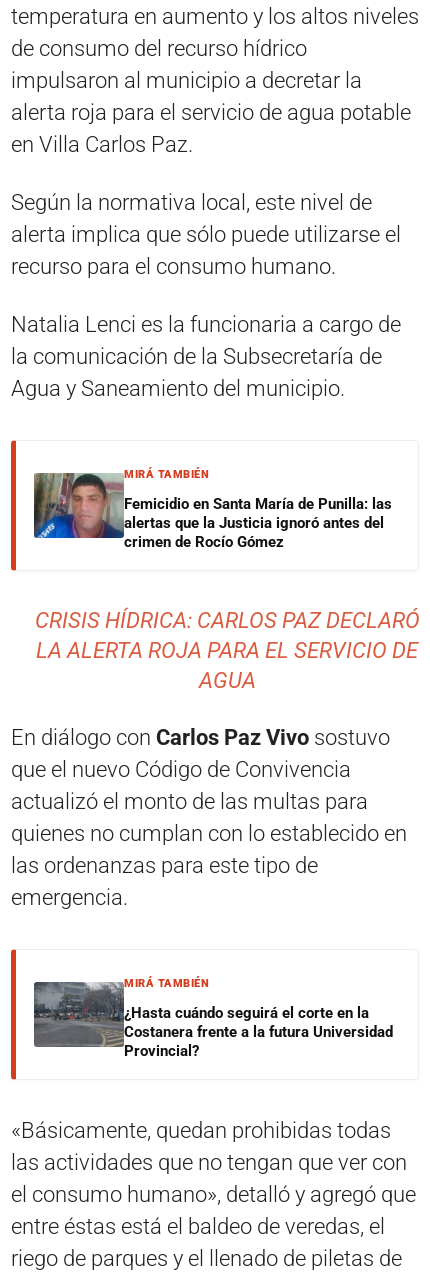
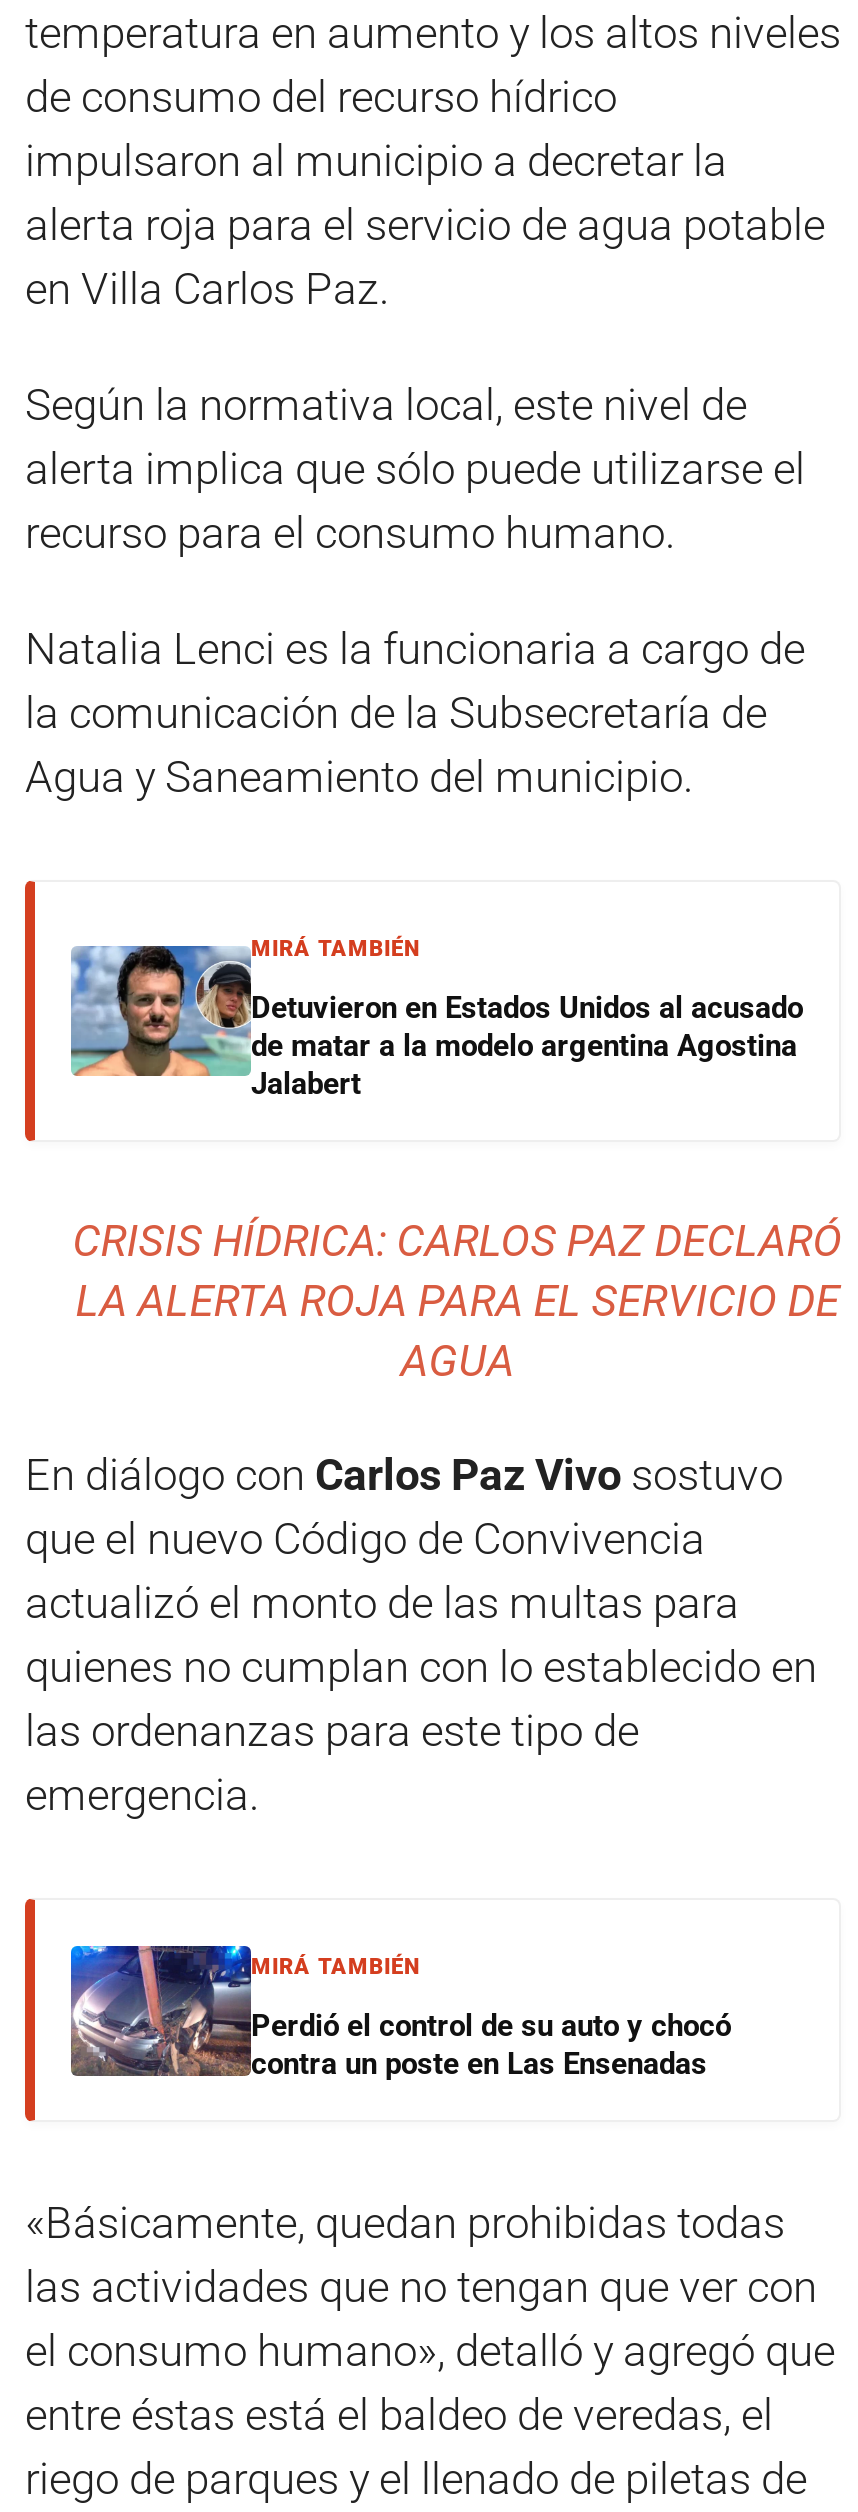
[33,472,392,551] [image] | Femicidio en Santa María de Punilla: las | alertas que la Justicia ignoró antes del | crimen de Rocío Gómez -> [69,944,803,1102] [image] | Detuvieron en Estados Unidos al acusado | de matar a la modelo argentina Agostina | Jalabert
[33,973,393,1060] [image] | ¿Hasta cuándo seguirá el corte en la | Costanera frente a la futura Universidad | Provincial? -> [69,1944,731,2082] [image] | Perdió el control de su auto y chocó | contra un poste en Las Ensenadas

